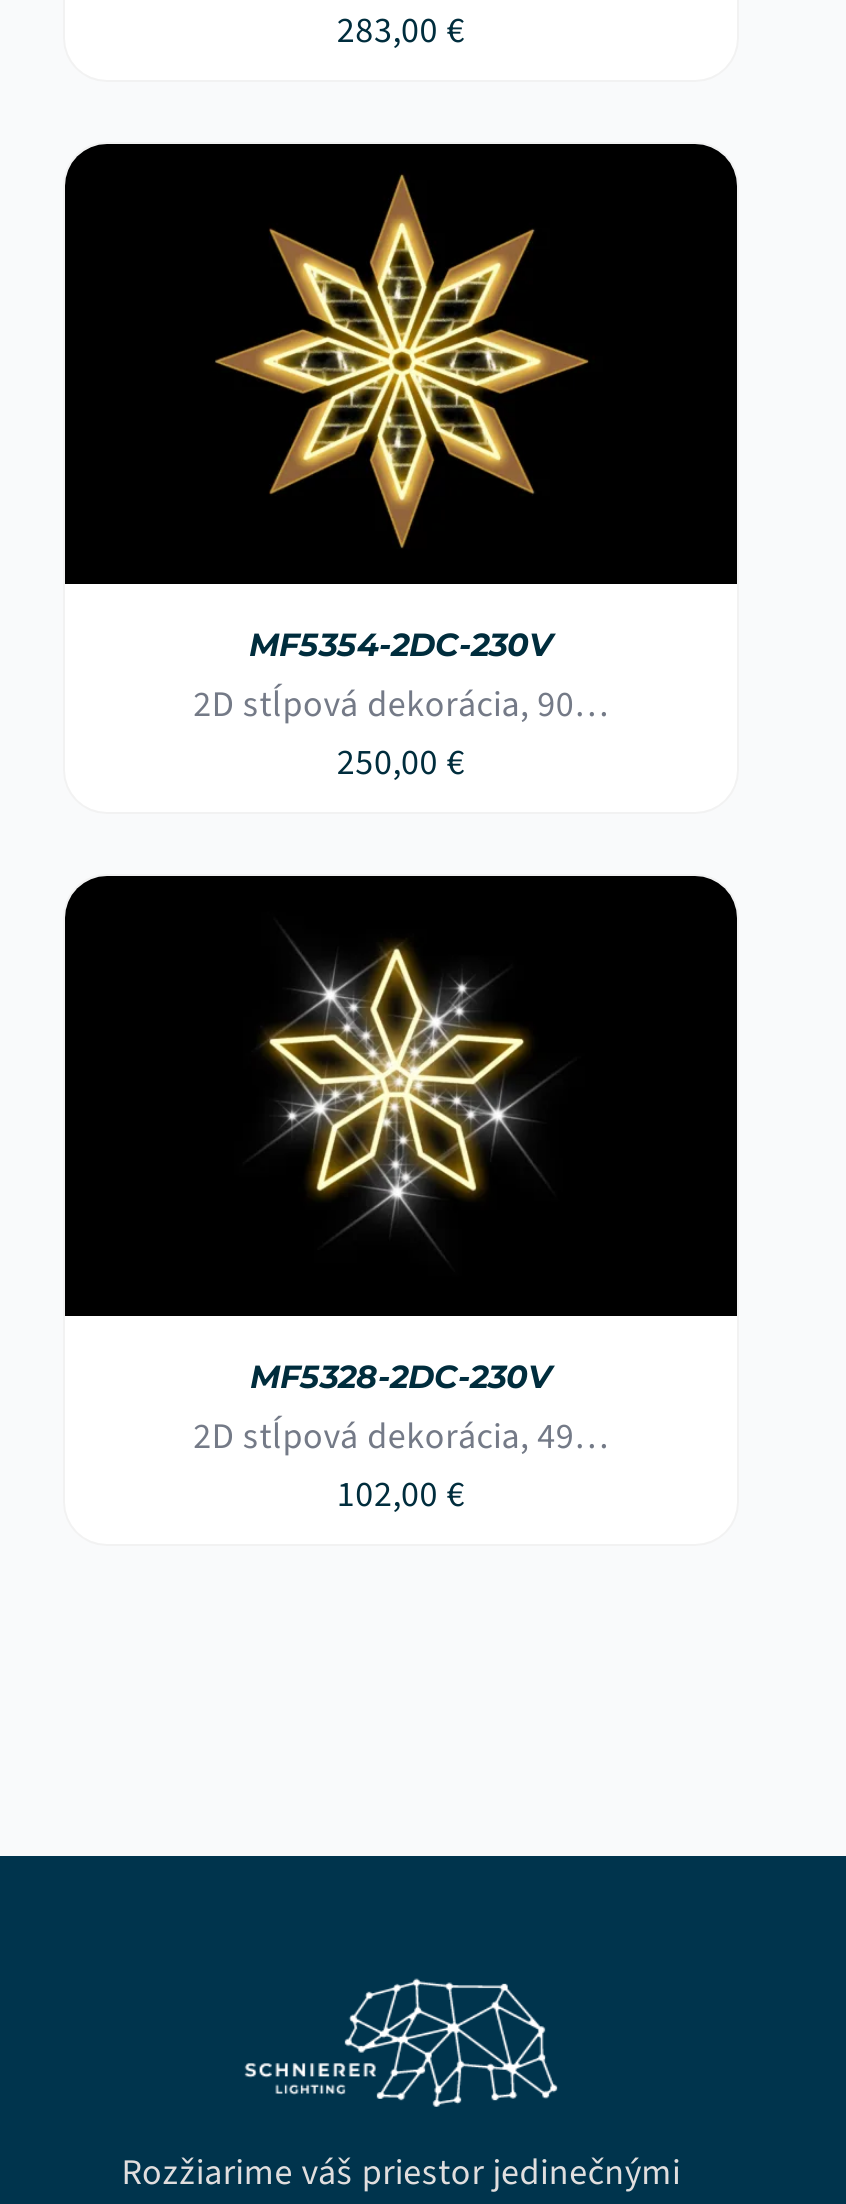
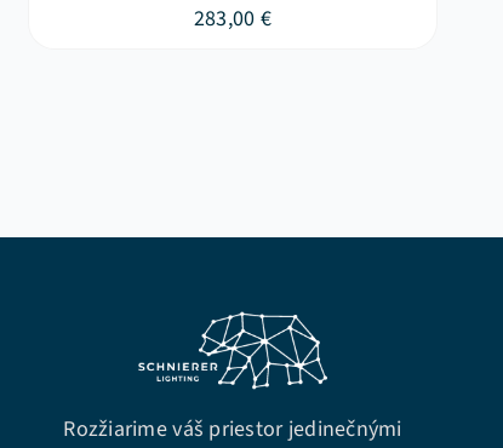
[63,142,739,787] [image] | MF5354-2DC-230V | 2D stĺpová dekorácia, 90… | 250,00 € -> none
[63,874,739,1519] [image] | MF5328-2DC-230V | 2D stĺpová dekorácia, 49… | 102,00 € -> none

